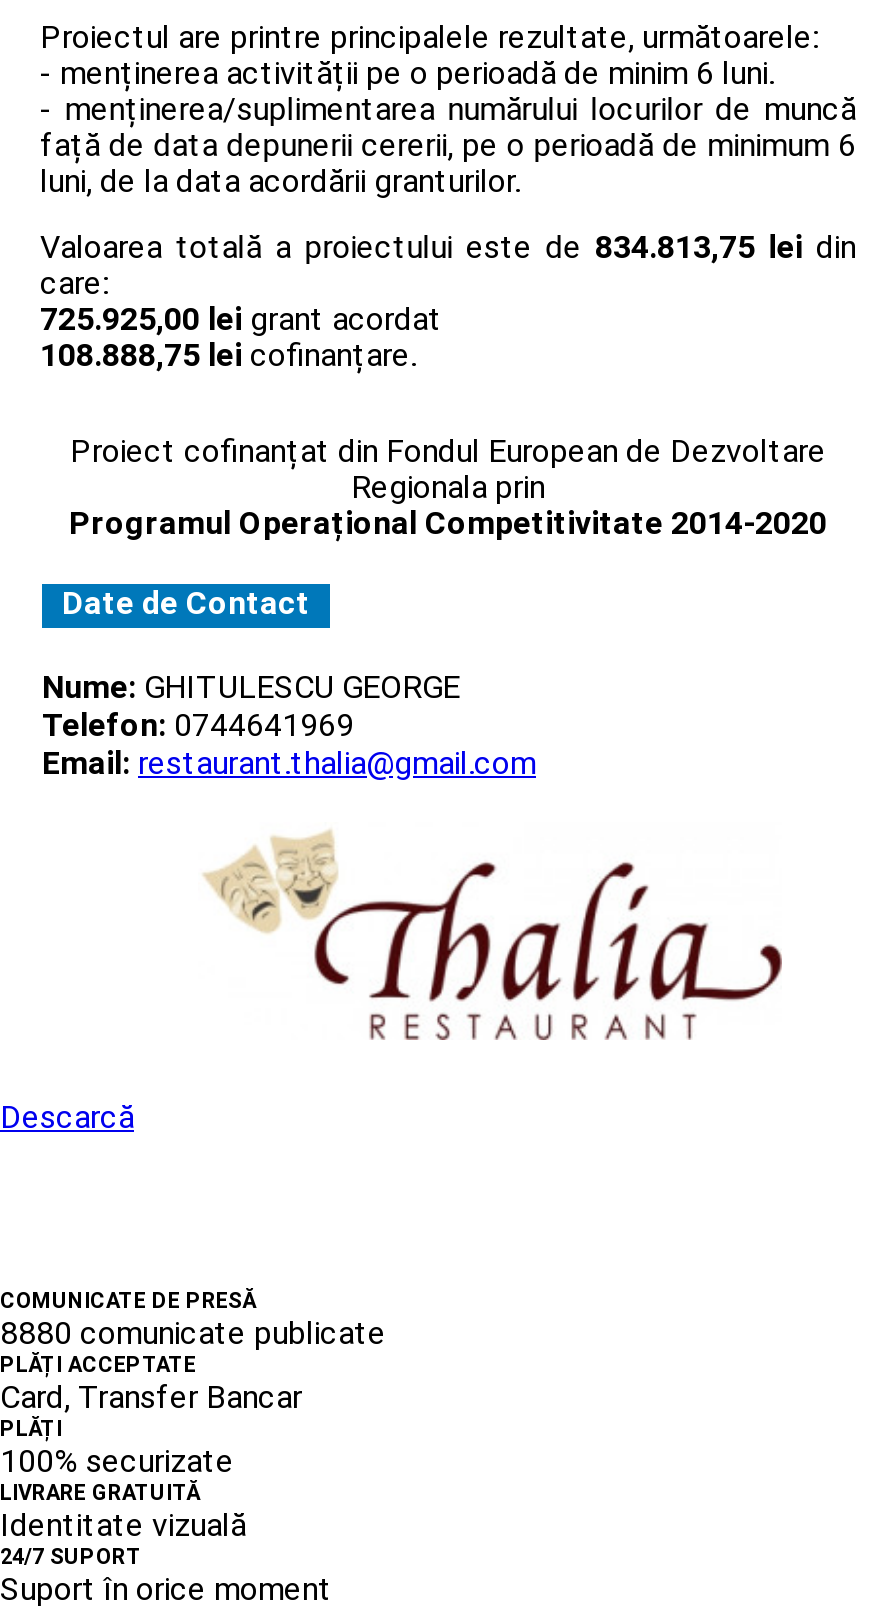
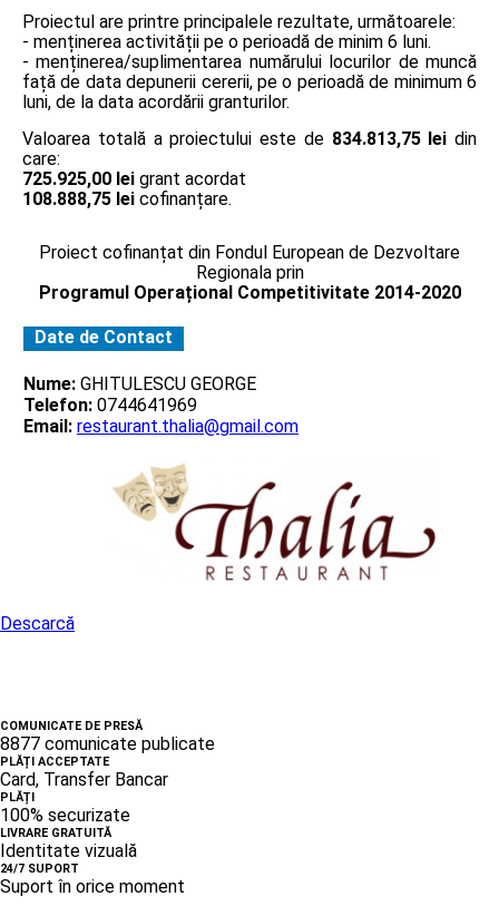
[0,1314,386,1352] 8880 comunicate publicate -> [0,733,215,754] 8877 comunicate publicate

